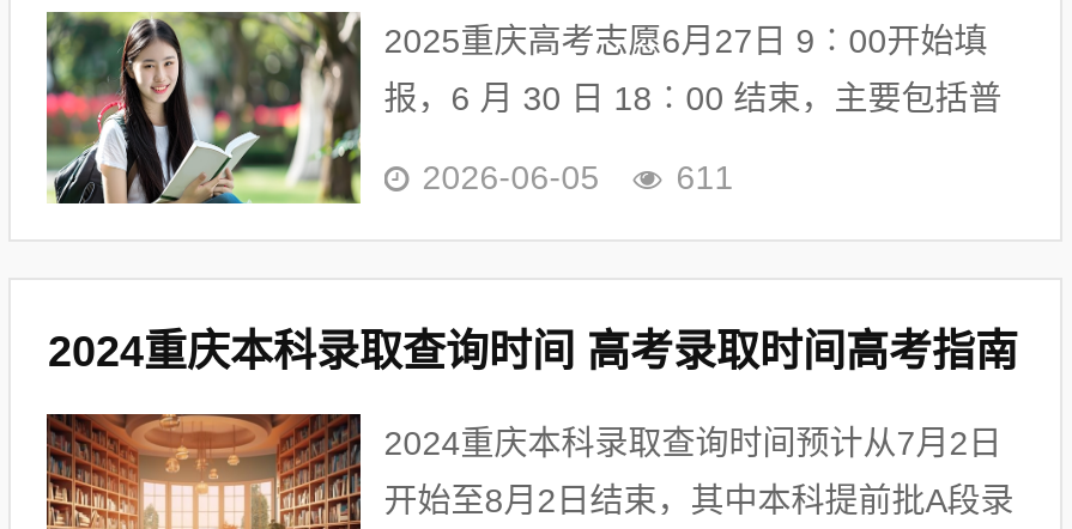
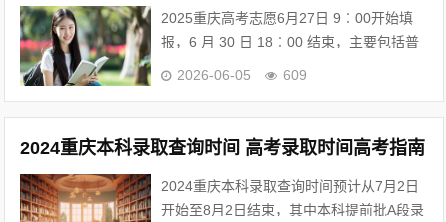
[422,158,734,196] 2026-06-05 611 -> [177,67,307,83] 2026-06-05 609

